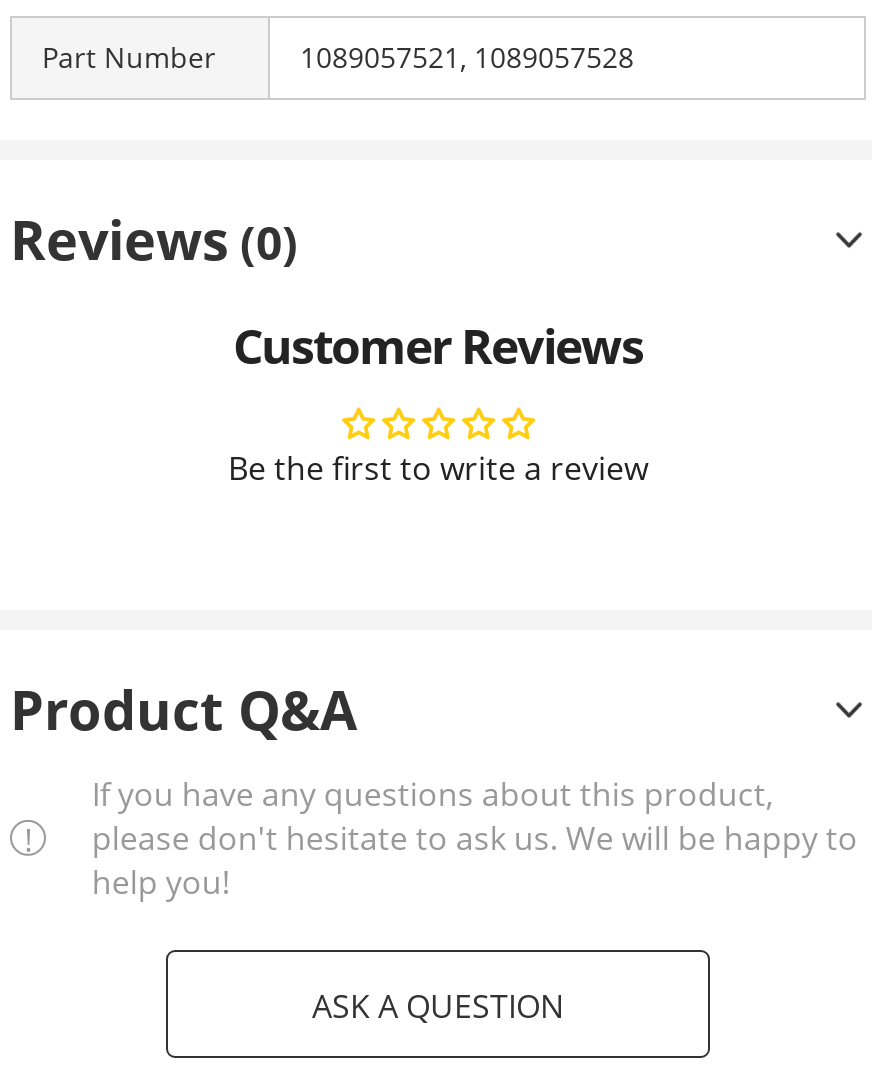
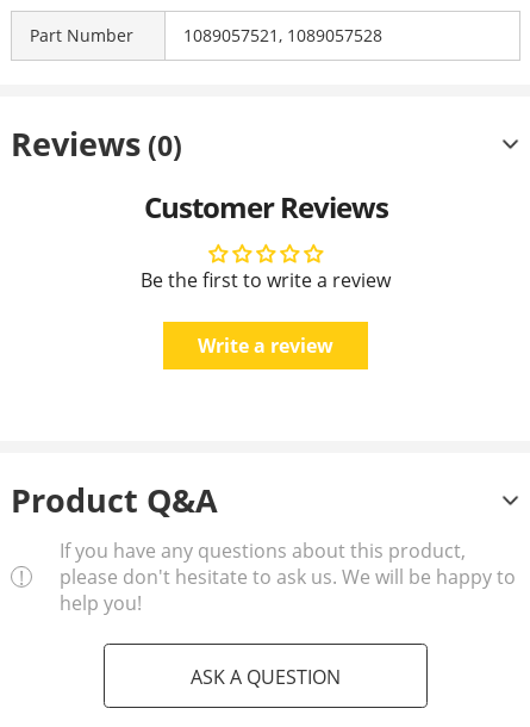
none -> [198,332,333,358] Write a review

